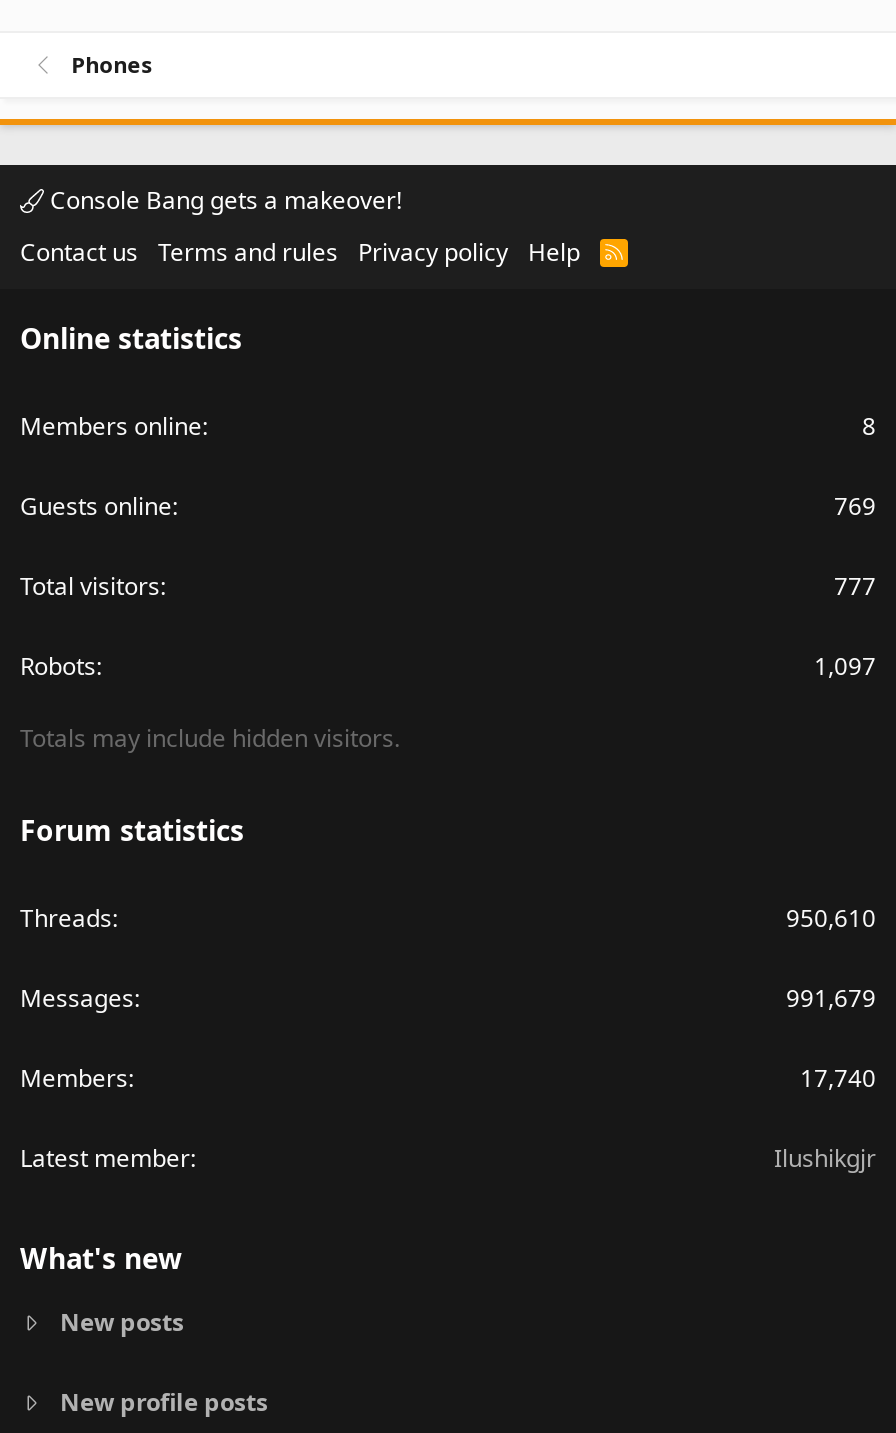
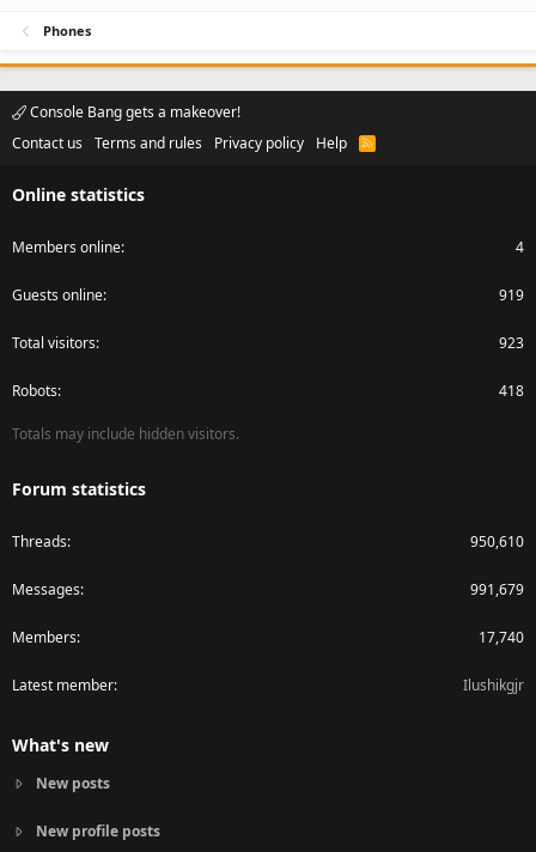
[862,409,876,443] 8 -> [516,237,524,257] 4
[834,489,876,523] 769 -> [499,285,524,305] 919
[834,569,876,603] 777 -> [499,333,524,353] 923
[814,649,876,683] 1,097 -> [499,381,524,401] 418

